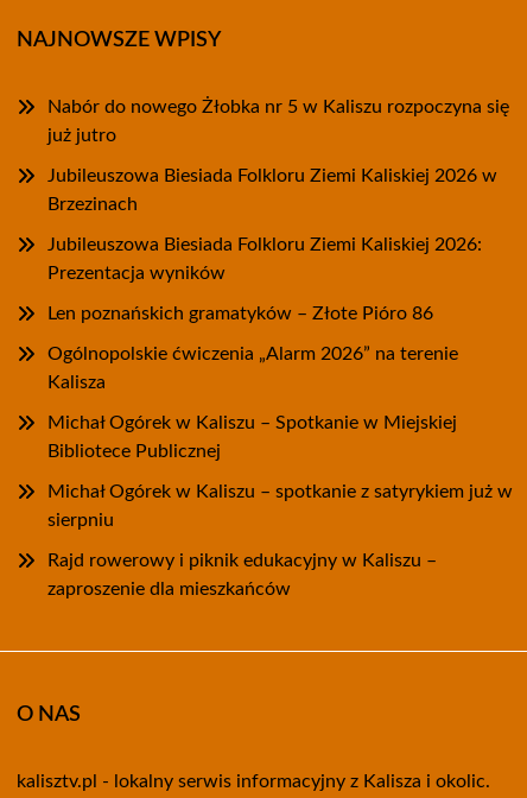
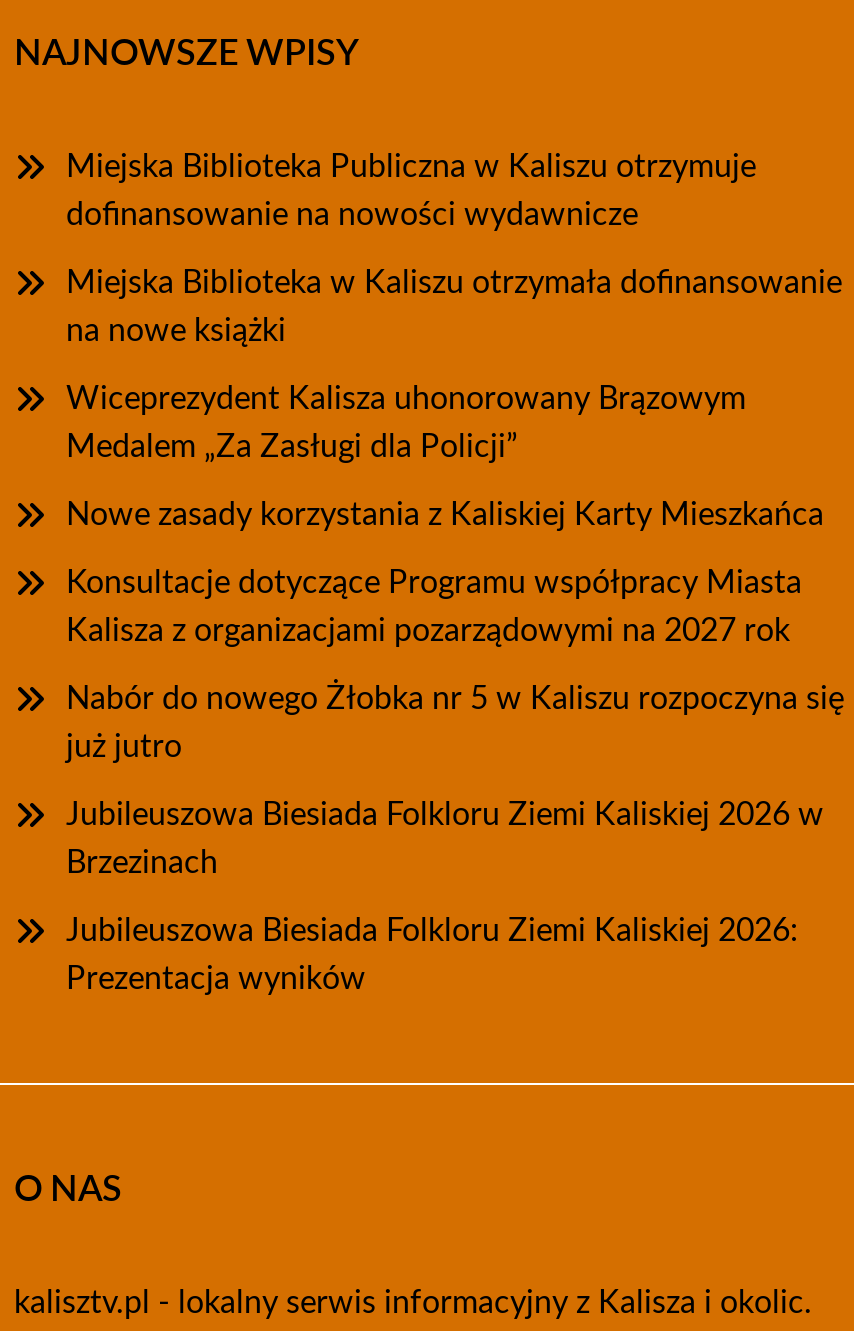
none -> [66,151,842,647] Miejska Biblioteka Publiczna w Kaliszu otrzymuje | dofinansowanie na nowości wydawnicze | Miejska Biblioteka w Kaliszu otrzymała dofinansowanie | na nowe książki | Wiceprezydent Kalisza uhonorowany Brązowym | Medalem „Za Zasługi dla Policji” | Nowe zasady korzystania z Kaliskiej Karty Mieszkańca | Konsultacje dotyczące Programu współpracy Miasta | Kalisza z organizacjami pozarządowymi na 2027 rok
moved [47,97,509,283] -> [66,683,844,995]: Nabór do nowego Żłobka nr 5 w Kaliszu rozpoczyna się | już jutro | Jubileuszowa Biesiada Folkloru Ziemi Kaliskiej 2026 w | Brzezinach | Jubileuszowa Biesiada Folkloru Ziemi Kaliskiej 2026: | Prezentacja wyników
[47,304,513,598] Len poznańskich gramatyków – Złote Pióro 86 | Ogólnopolskie ćwiczenia „Alarm 2026” na terenie | Kalisza | Michał Ogórek w Kaliszu – Spotkanie w Miejskiej | Bibliotece Publicznej | Michał Ogórek w Kaliszu – spotkanie z satyrykiem już w | sierpniu | Rajd rowerowy i piknik edukacyjny w Kaliszu – | zaproszenie dla mieszkańców -> none

